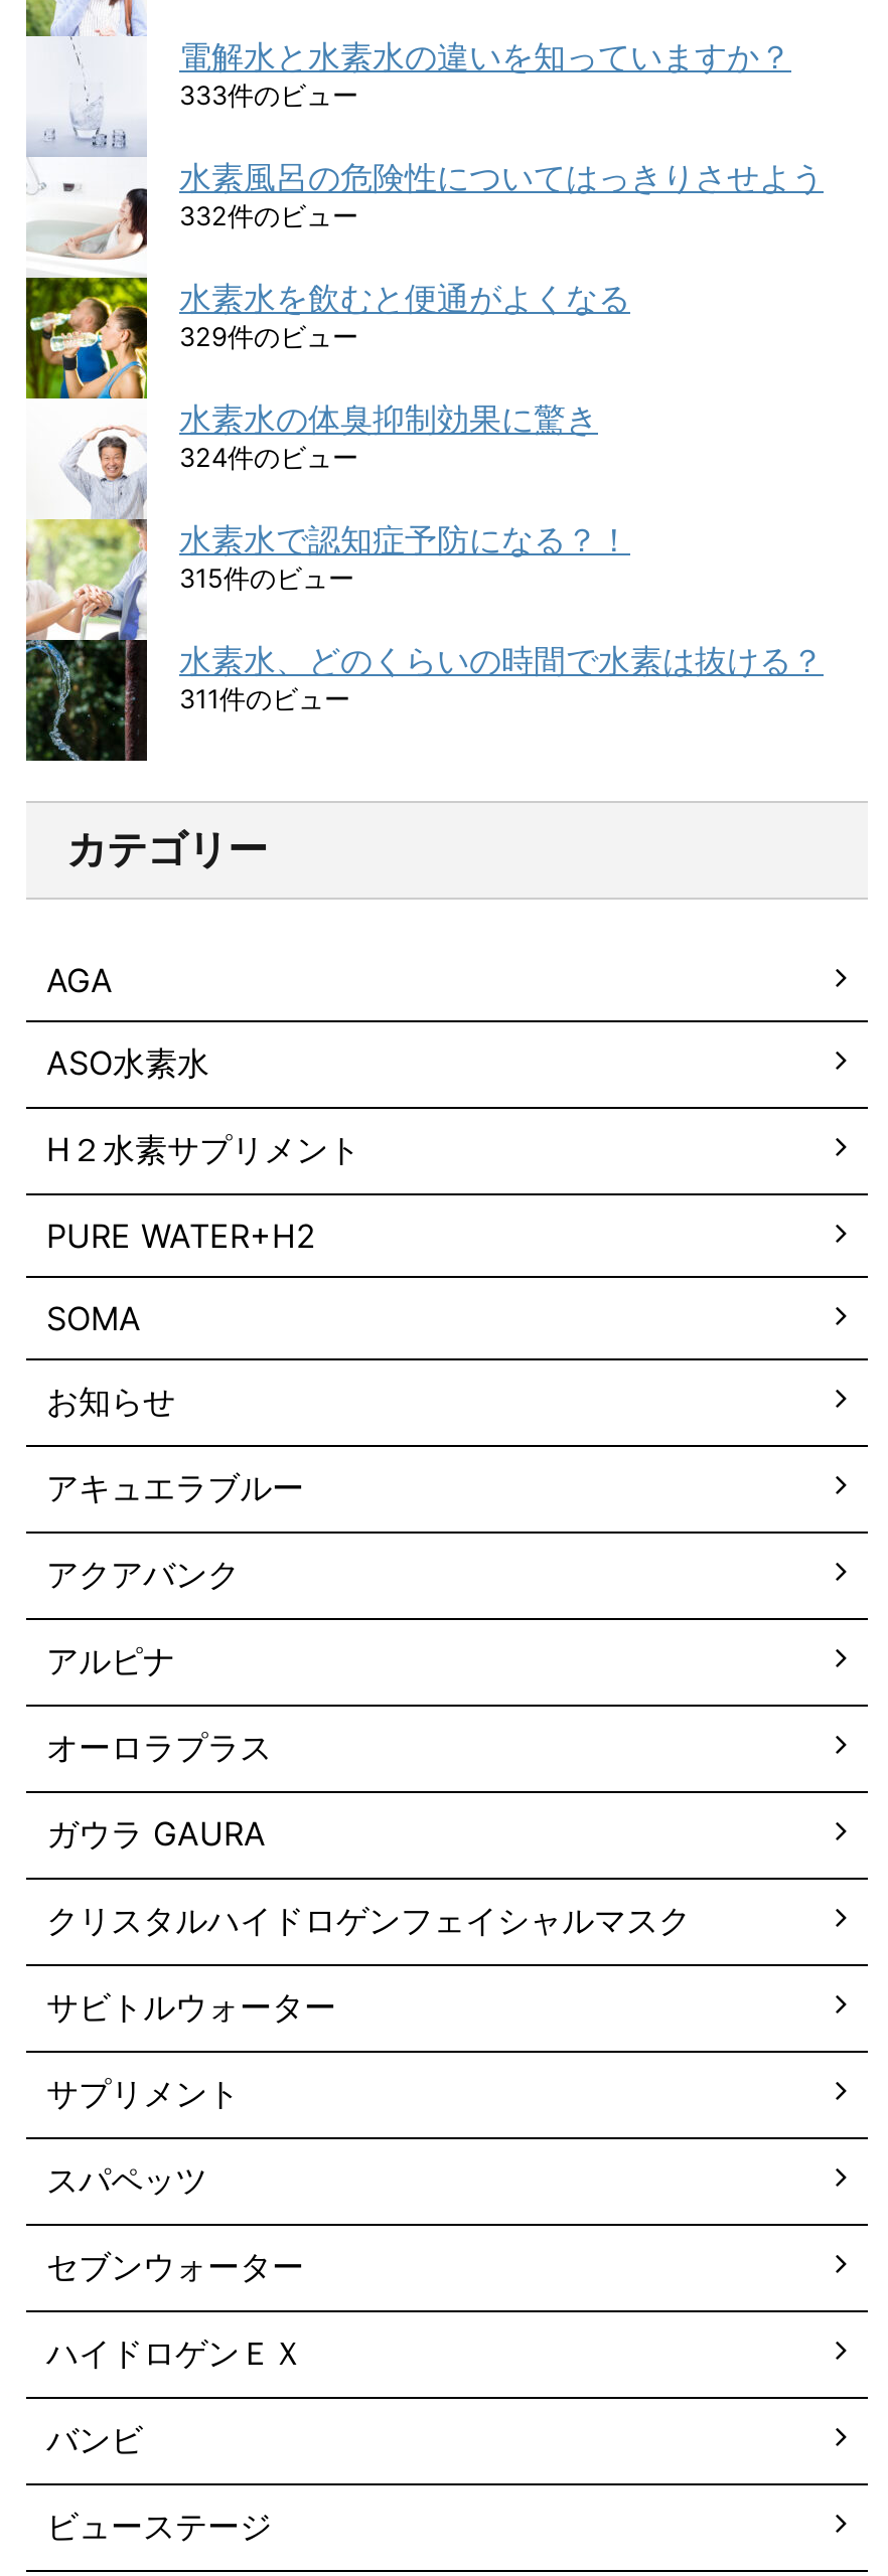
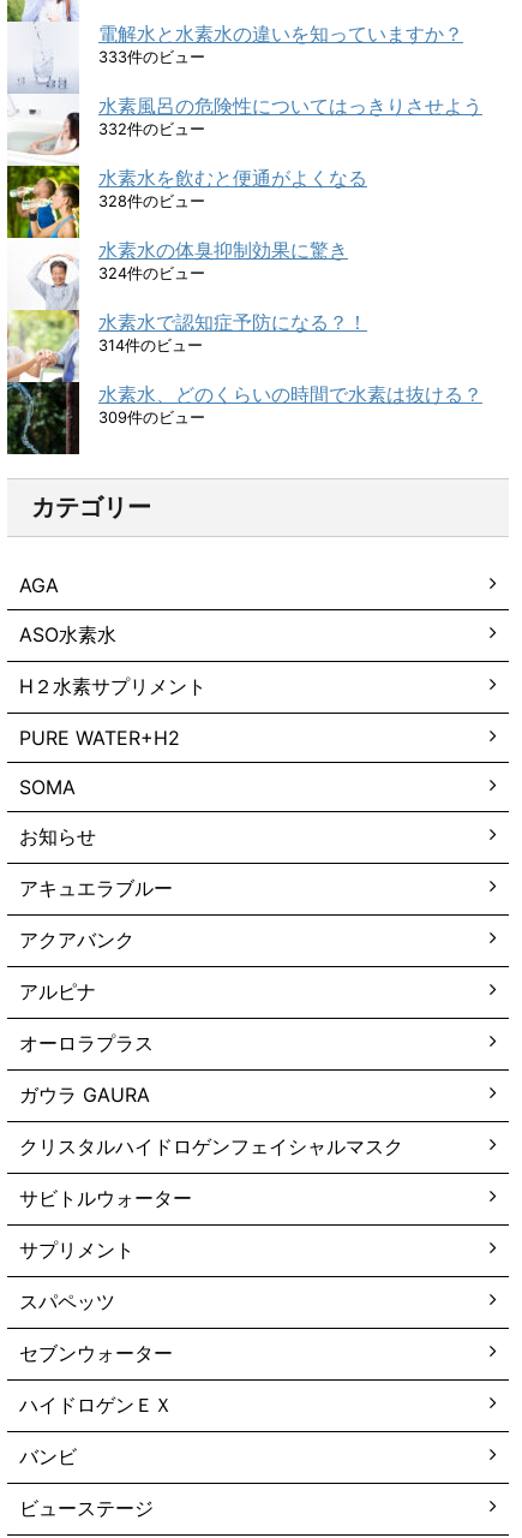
[179,322,358,352] 329件のビュー -> [98,192,205,210] 328件のビュー
[179,563,354,594] 315件のビュー -> [98,336,203,354] 314件のビュー
[179,684,350,714] 311件のビュー -> [98,409,205,427] 309件のビュー

